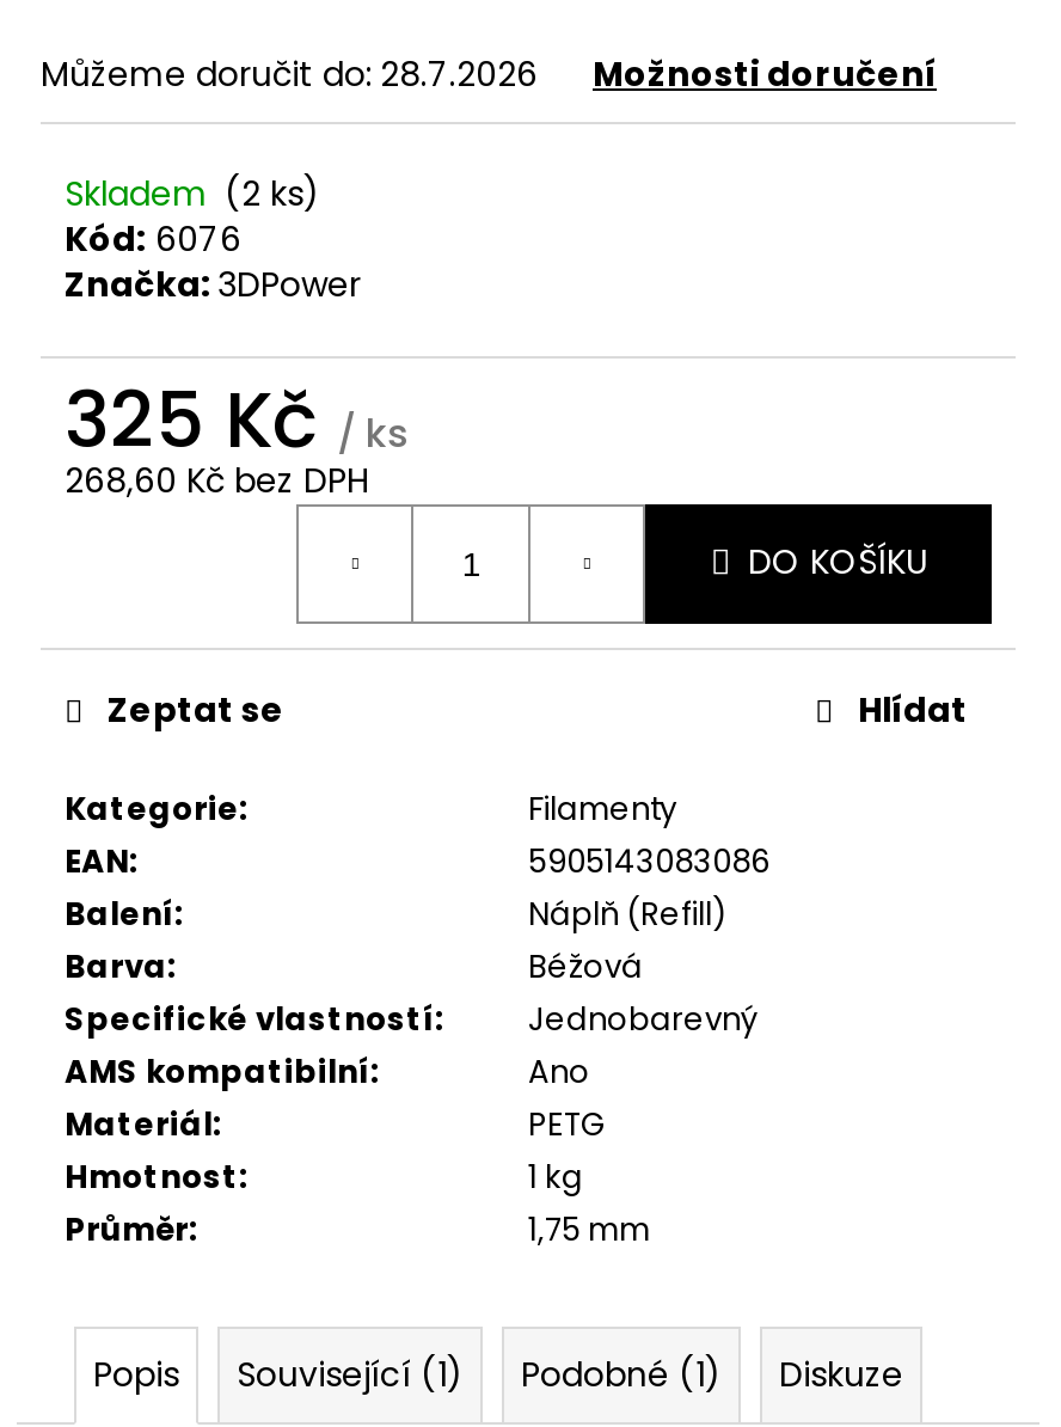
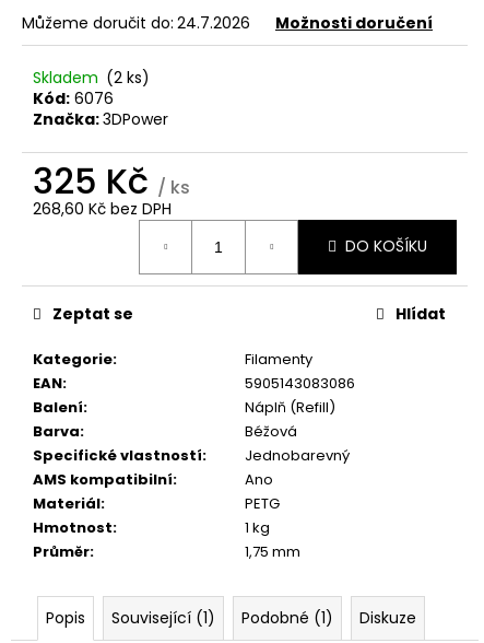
[41,49,538,97] Můžeme doručit do: 28.7.2026 -> [22,11,250,33] Můžeme doručit do: 24.7.2026

